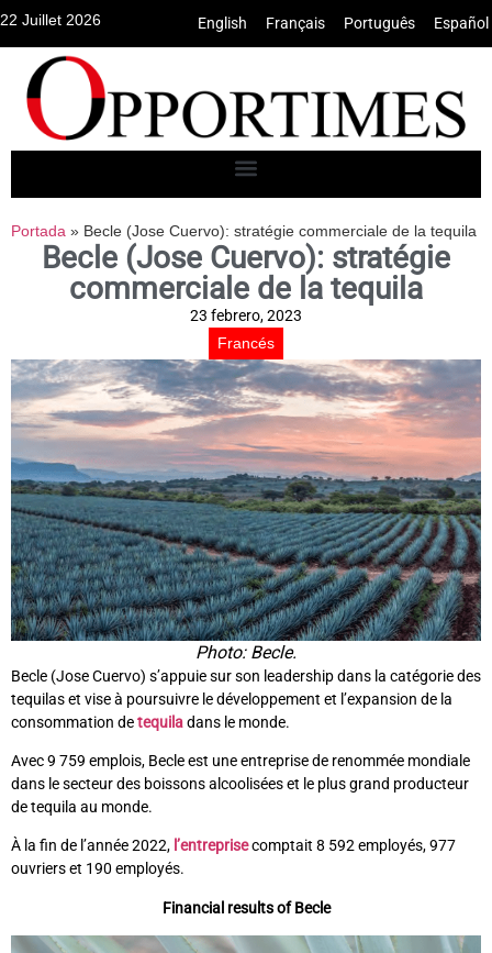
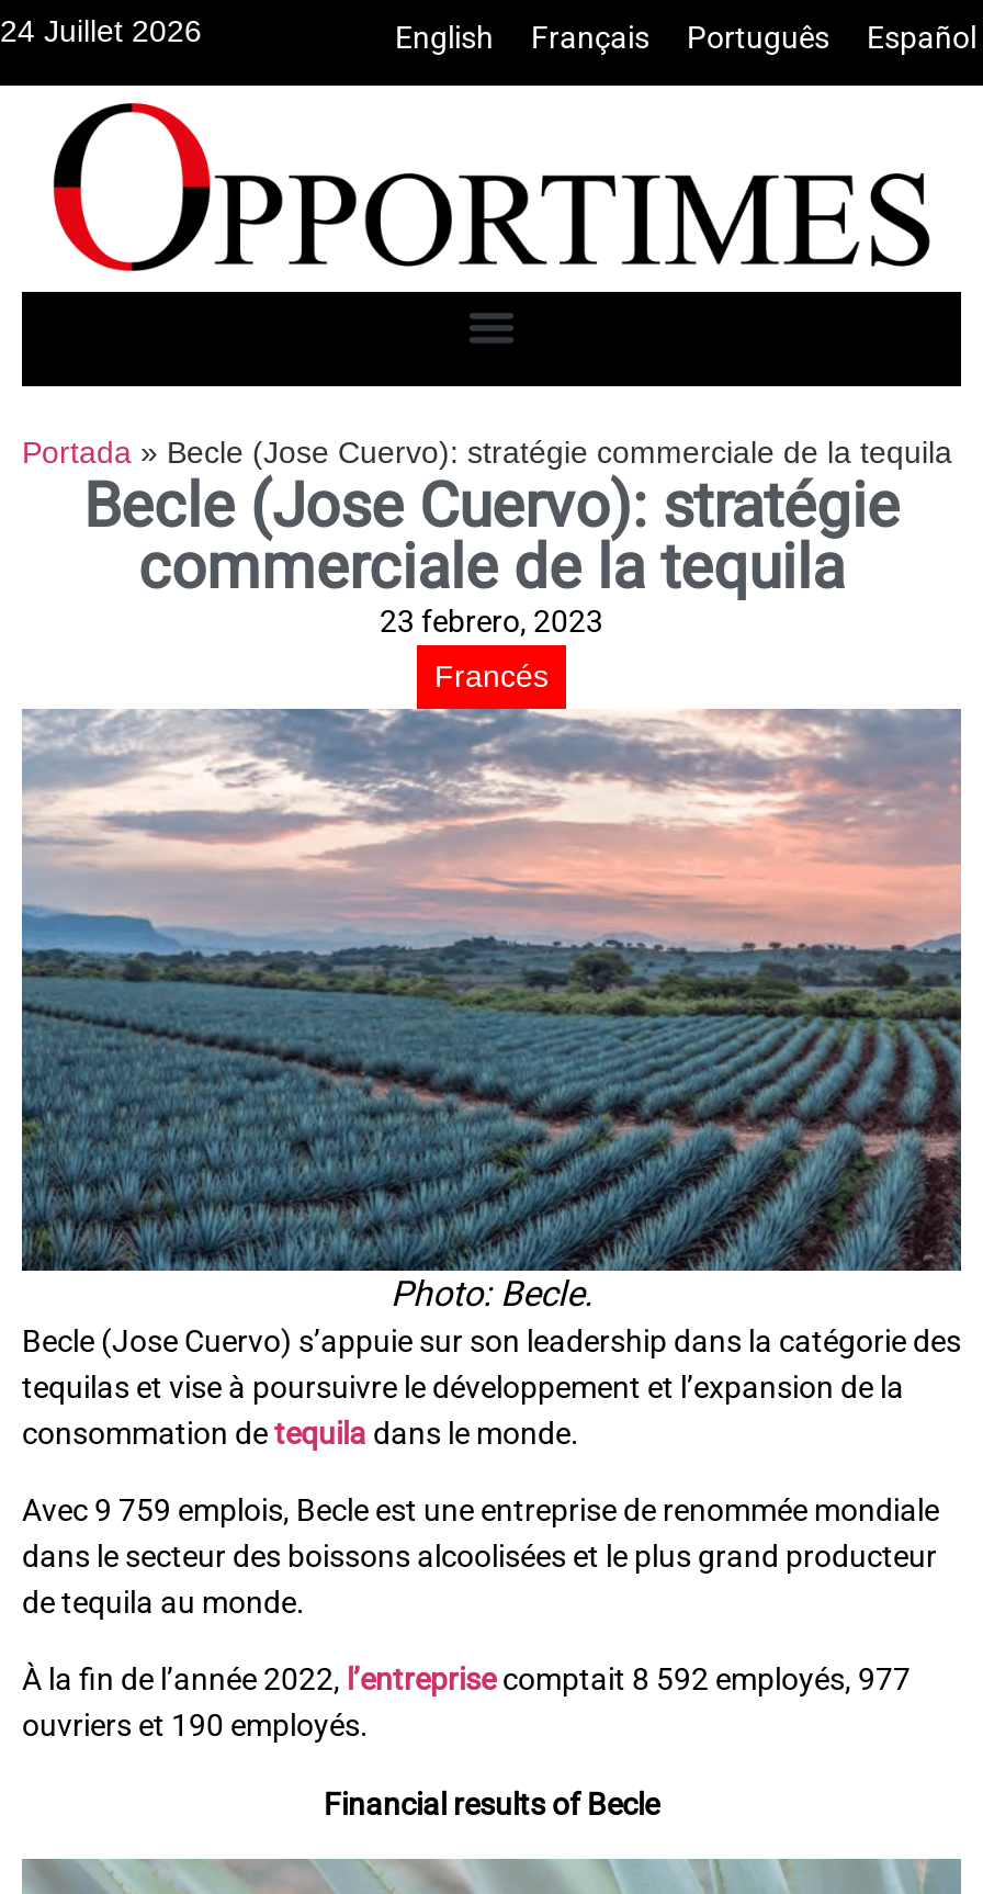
[0,11,101,29] 22 Juillet 2026 -> [0,13,202,48] 24 Juillet 2026

